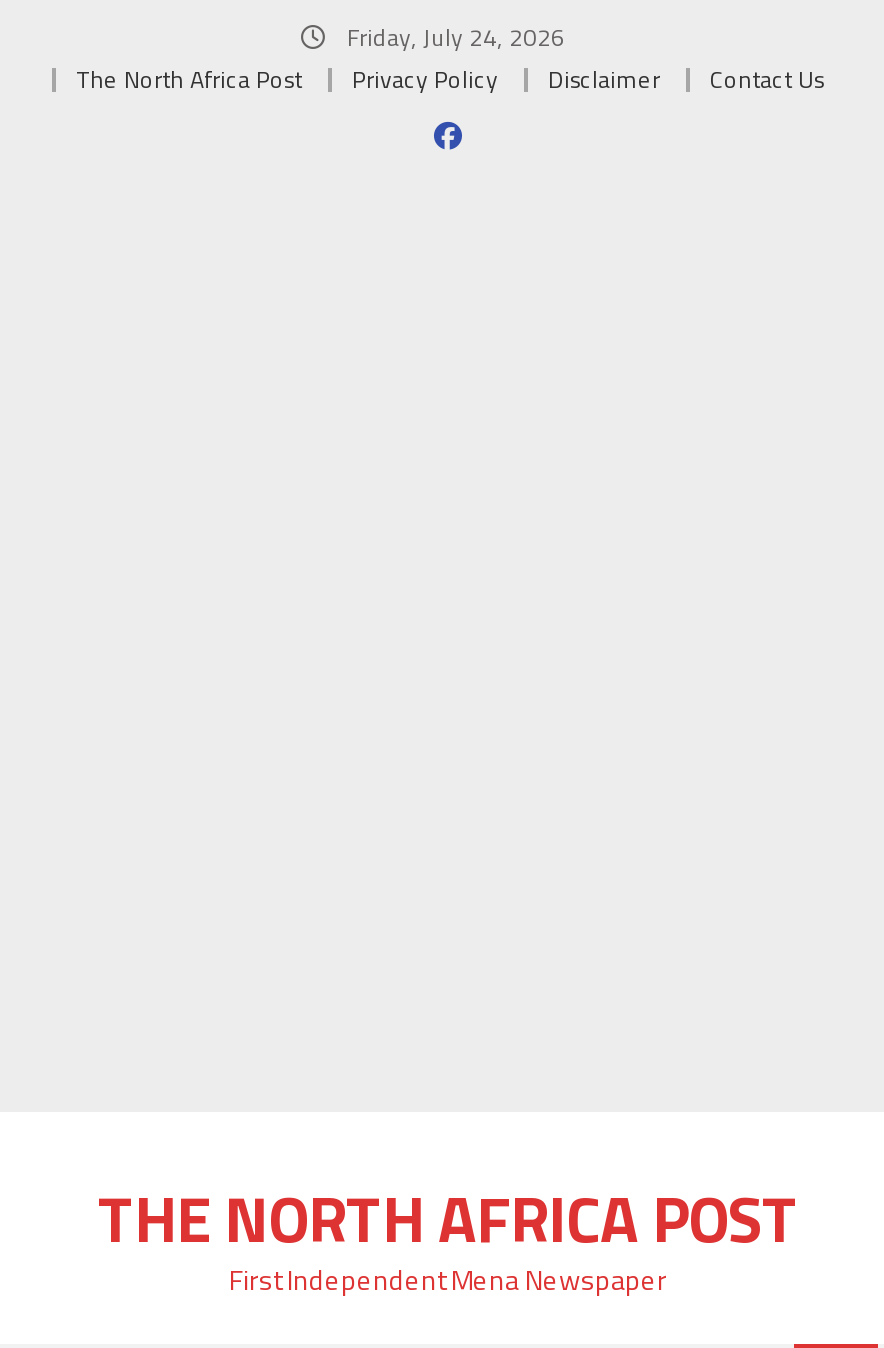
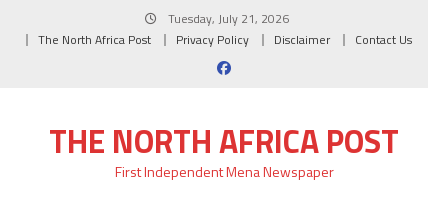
[341,18,565,56] Friday, July 24, 2026 -> [164,9,288,28] Tuesday, July 21, 2026

